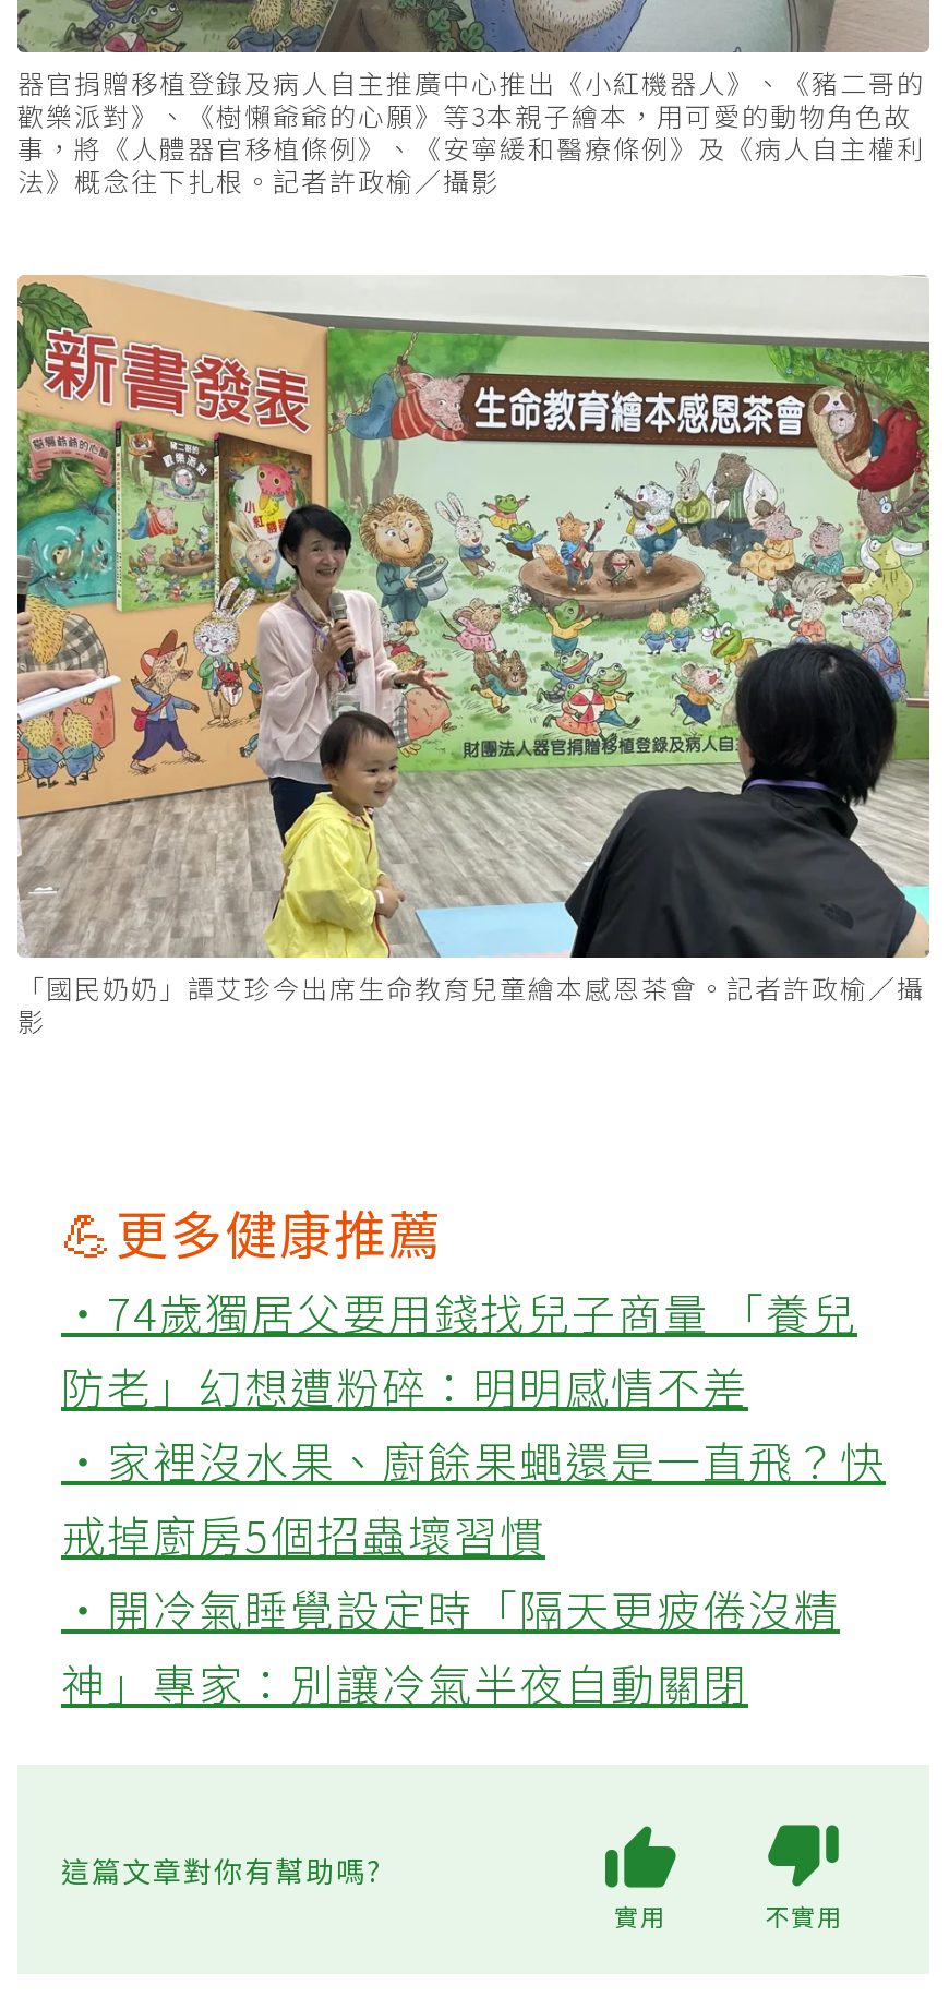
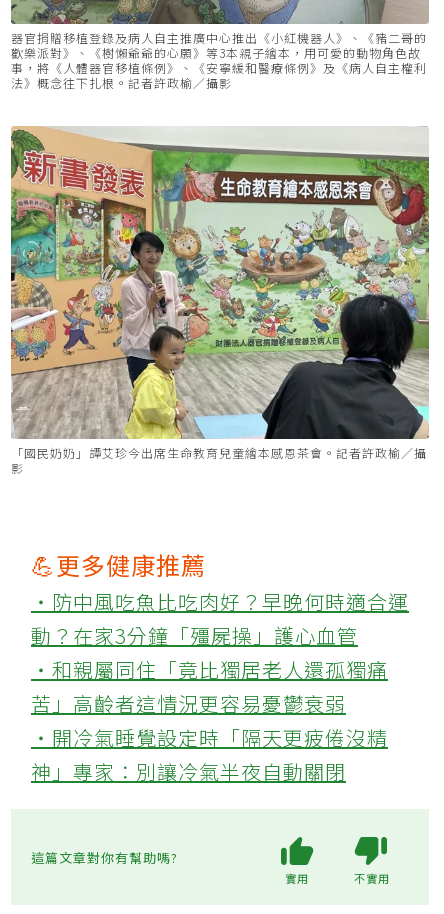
[61,1281,886,1567] ‧74歲獨居父要用錢找兒子商量 「養兒 | 防老」幻想遭粉碎：明明感情不差 | ‧家裡沒水果、廚餘果蠅還是一直飛？快 | 戒掉廚房5個招蟲壞習慣 -> [31,587,409,718] ‧防中風吃魚比吃肉好？早晚何時適合運 | 動？在家3分鐘「殭屍操」護心血管 | ‧和親屬同住「竟比獨居老人還孤獨痛 | 苦」高齡者這情況更容易憂鬱衰弱

